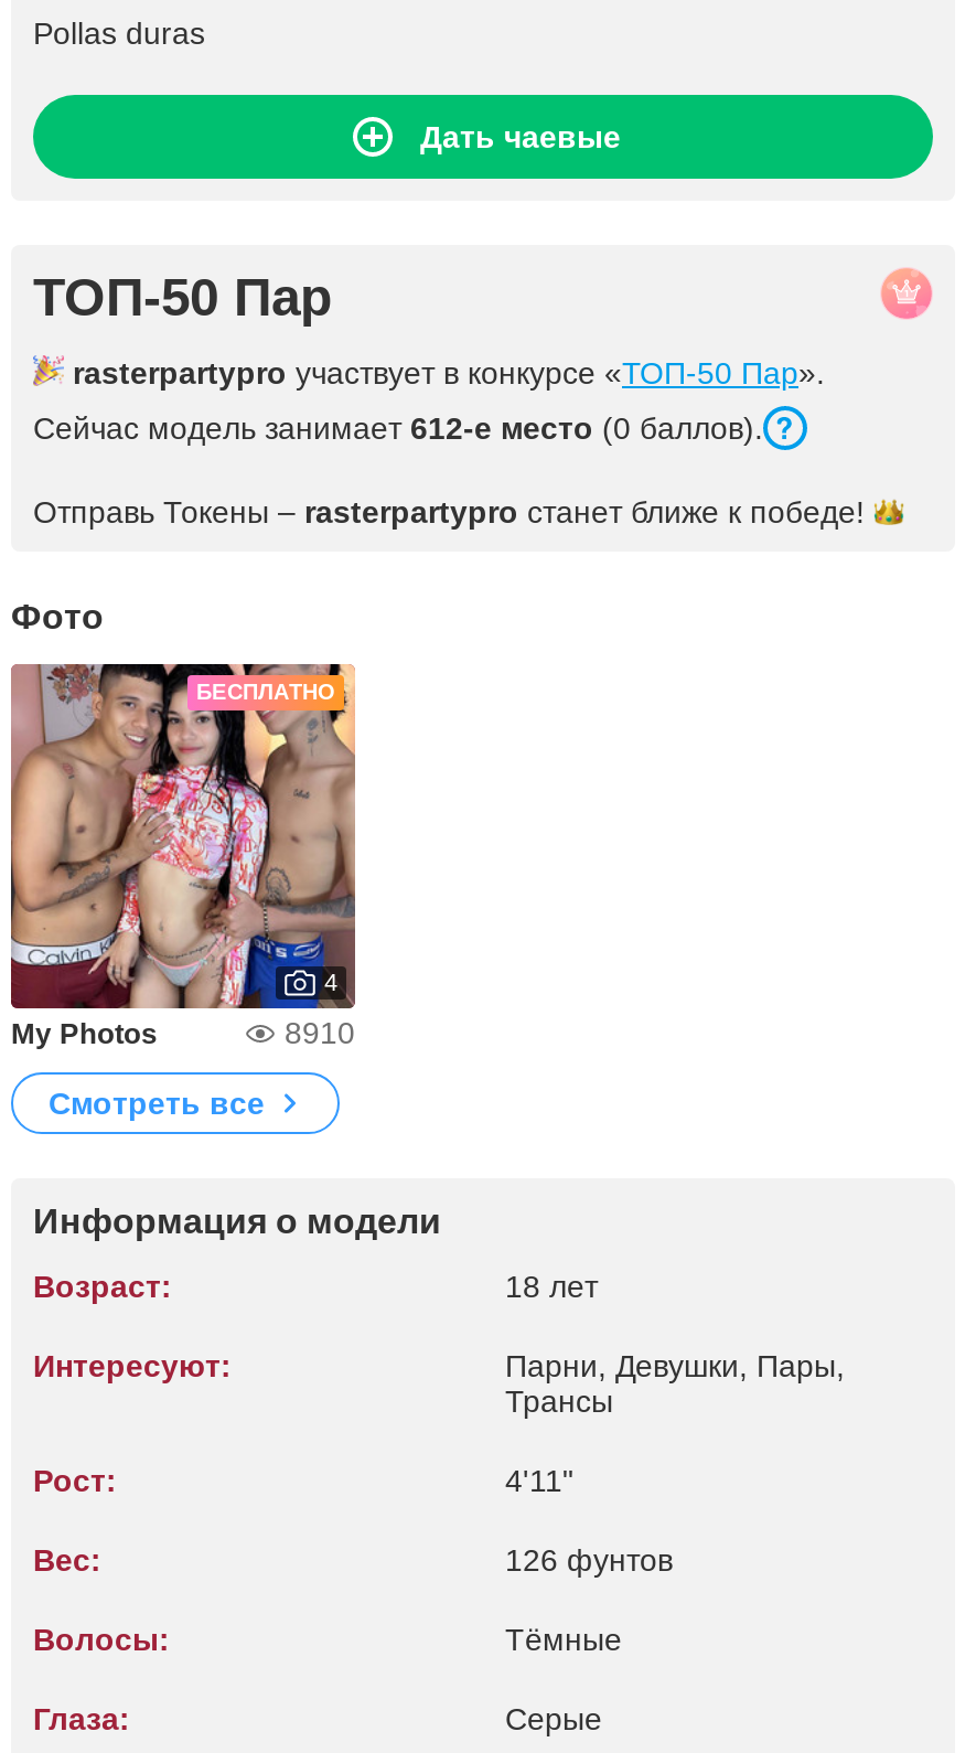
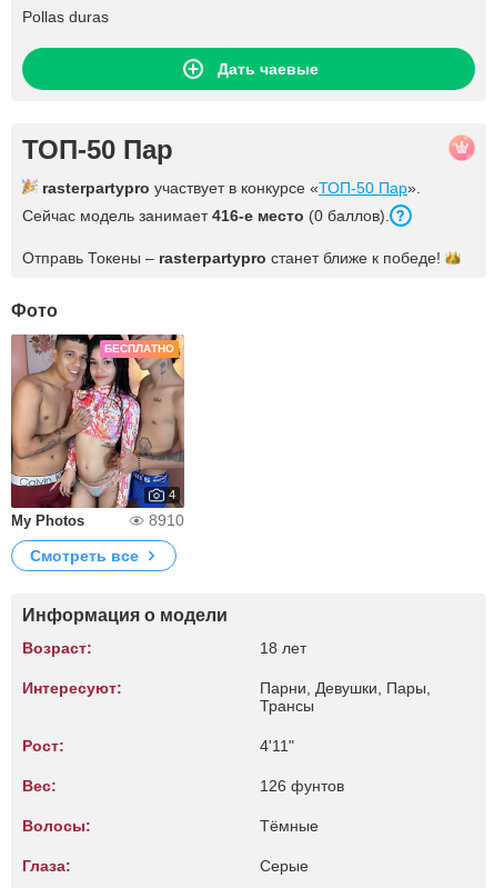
[33,410,763,446] Сейчас модель занимает 612-е место (0 баллов). -> [22,207,390,225] Сейчас модель занимает 416-е место (0 баллов).

